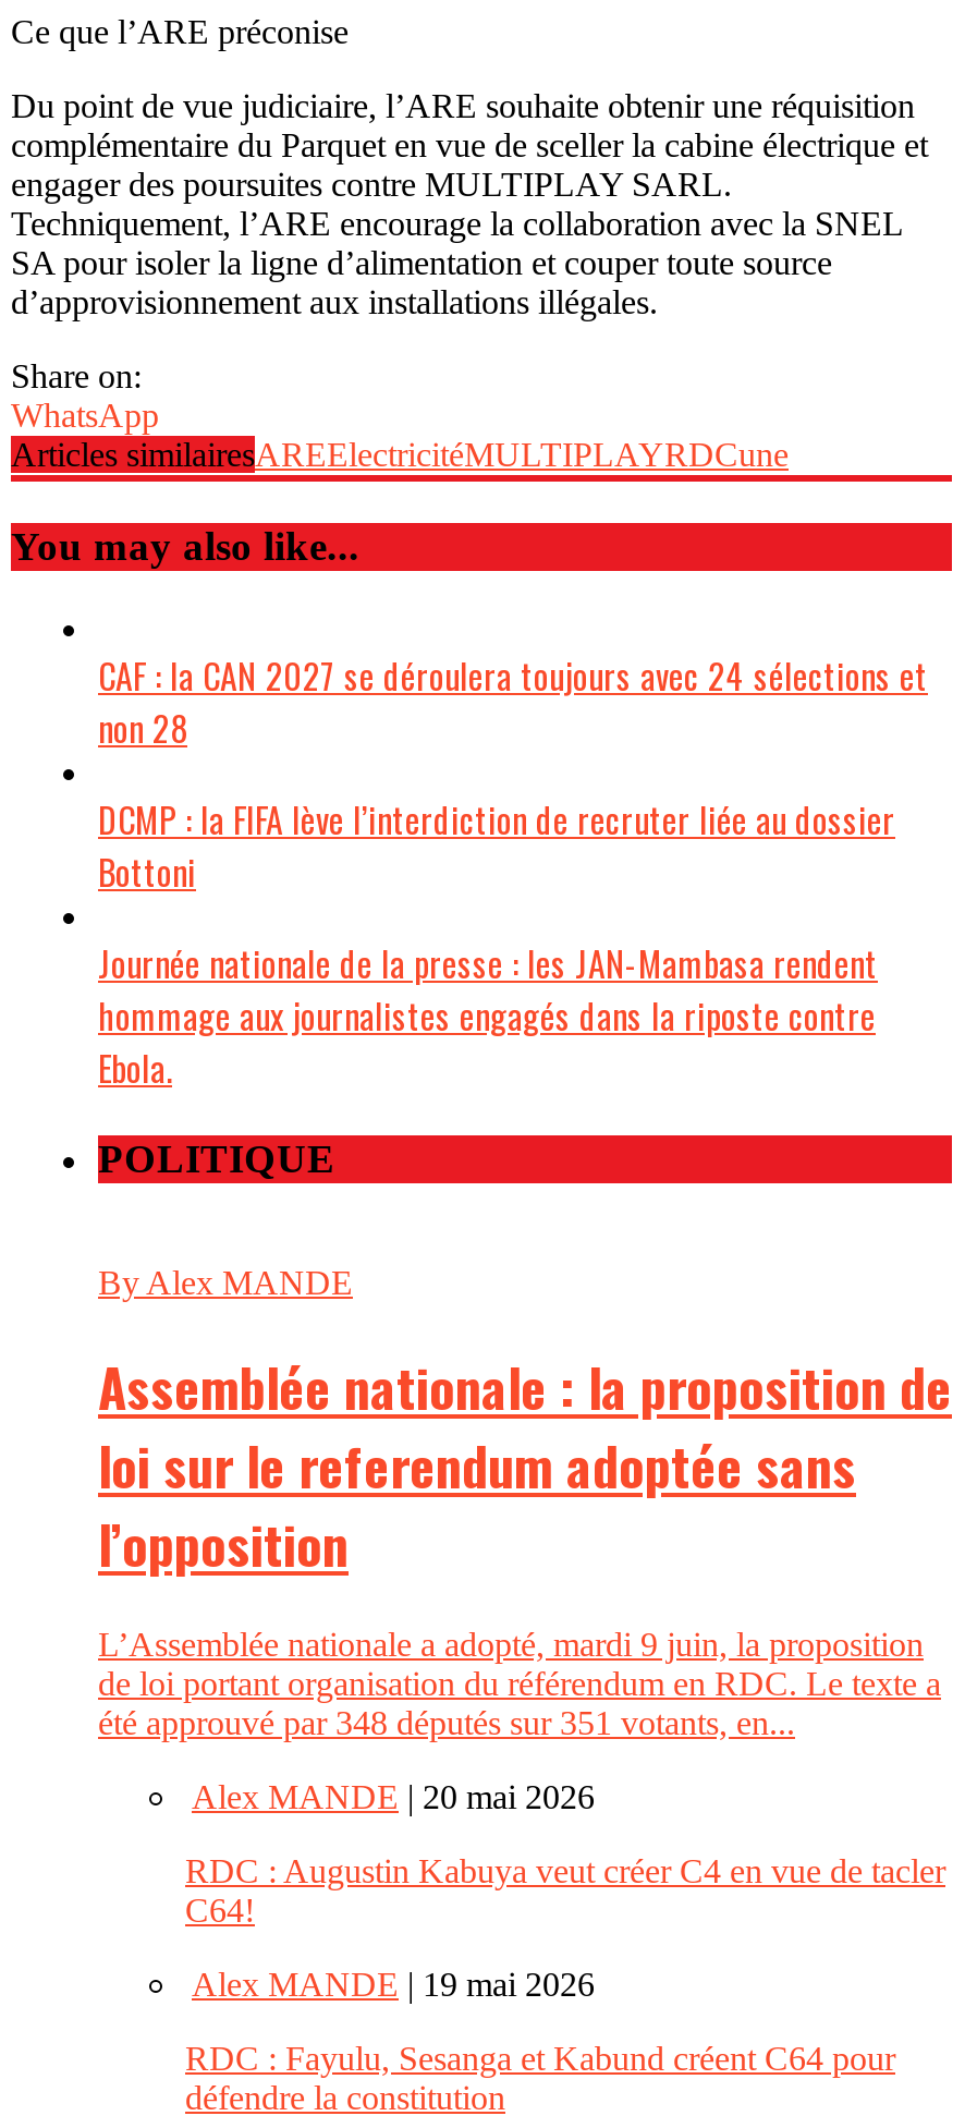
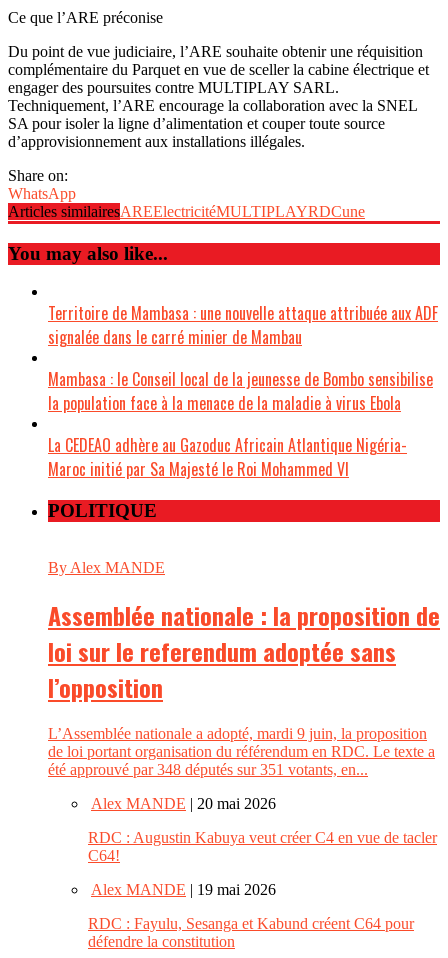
[98,650,928,755] CAF : la CAN 2027 se déroulera toujours avec 24 sélections et | non 28 -> [48,301,438,349] Territoire de Mambasa : une nouvelle attaque attribuée aux ADF | signalée dans le carré minier de Mambau
[98,794,895,898] DCMP : la FIFA lève l’interdiction de recruter liée au dossier | Bottoni -> [48,367,433,415] Mambasa : le Conseil local de la jeunesse de Bombo sensibilise | la population face à la menace de la maladie à virus Ebola
[98,938,878,1095] Journée nationale de la presse : les JAN-Mambasa rendent | hommage aux journalistes engagés dans la riposte contre | Ebola. -> [48,433,407,481] La CEDEAO adhère au Gazoduc Africain Atlantique Nigéria- | Maroc initié par Sa Majesté le Roi Mohammed VI

